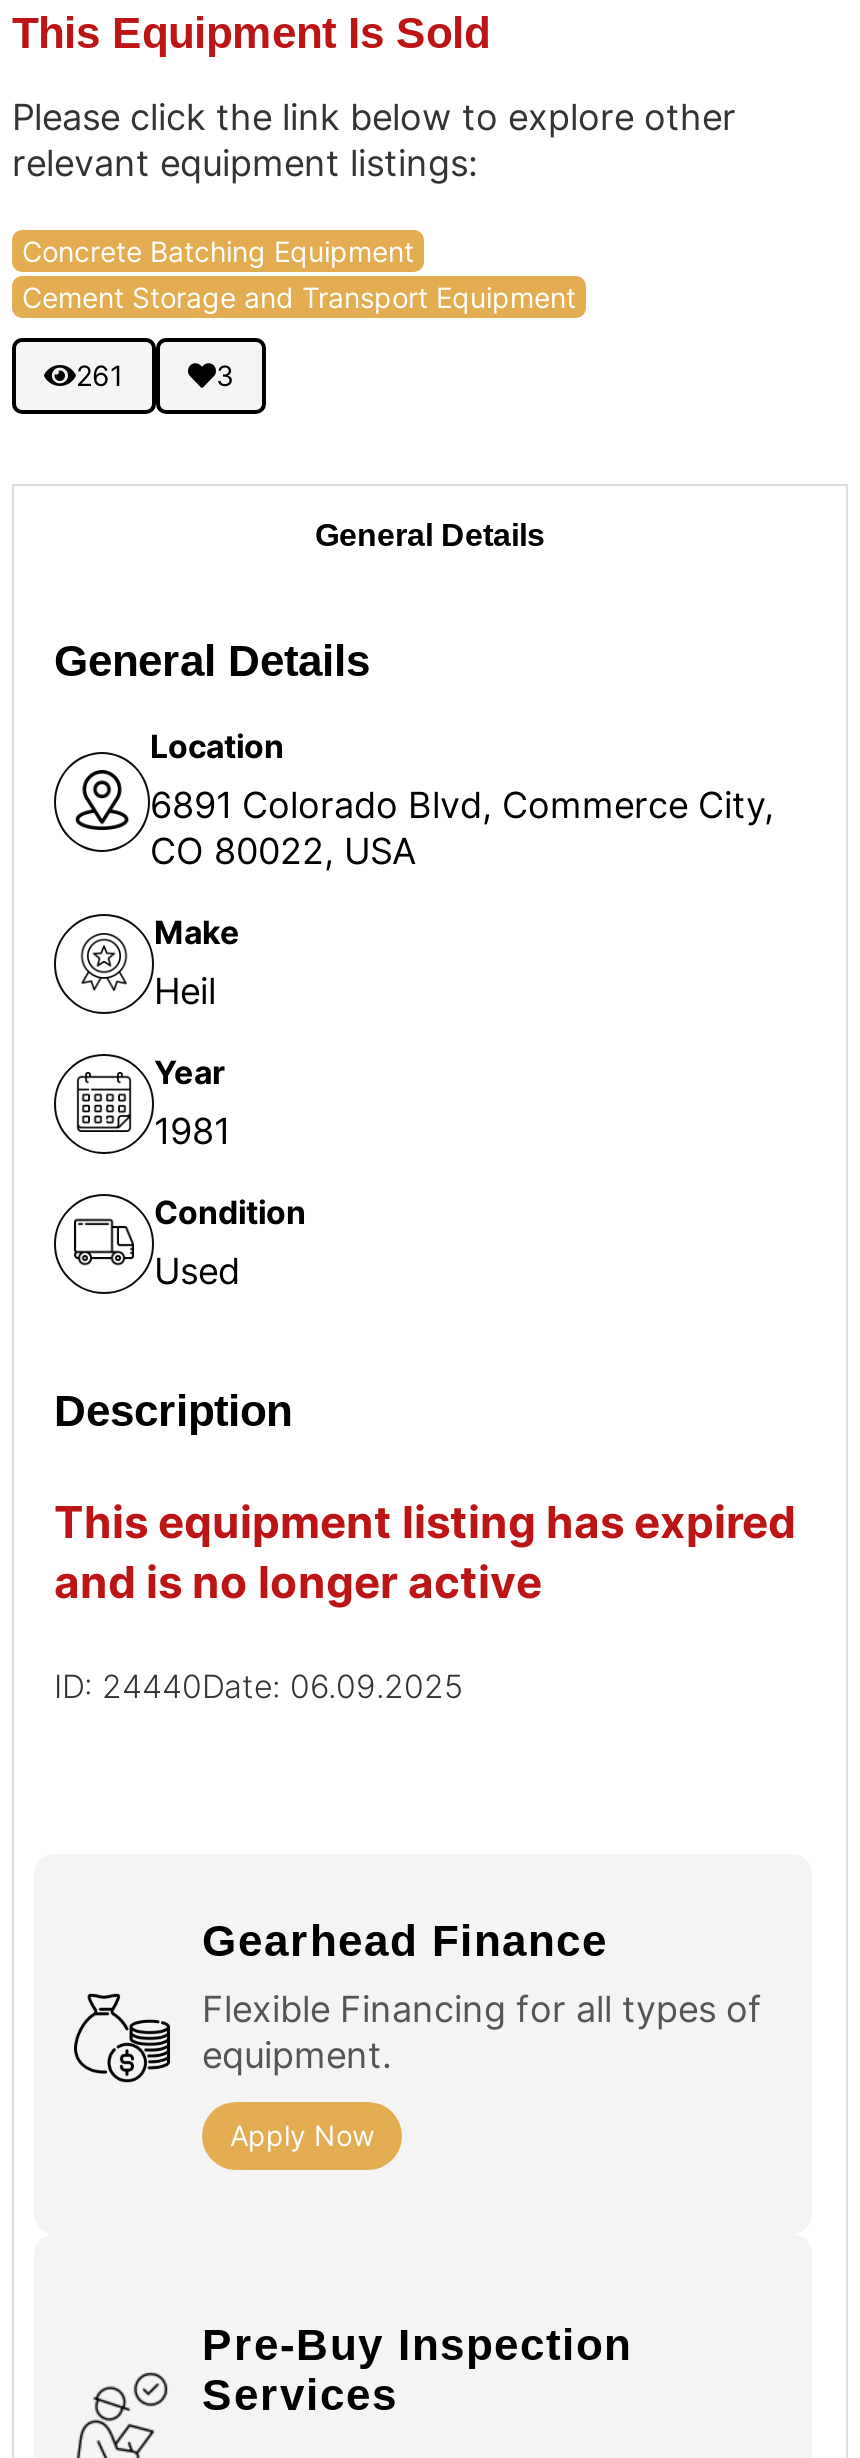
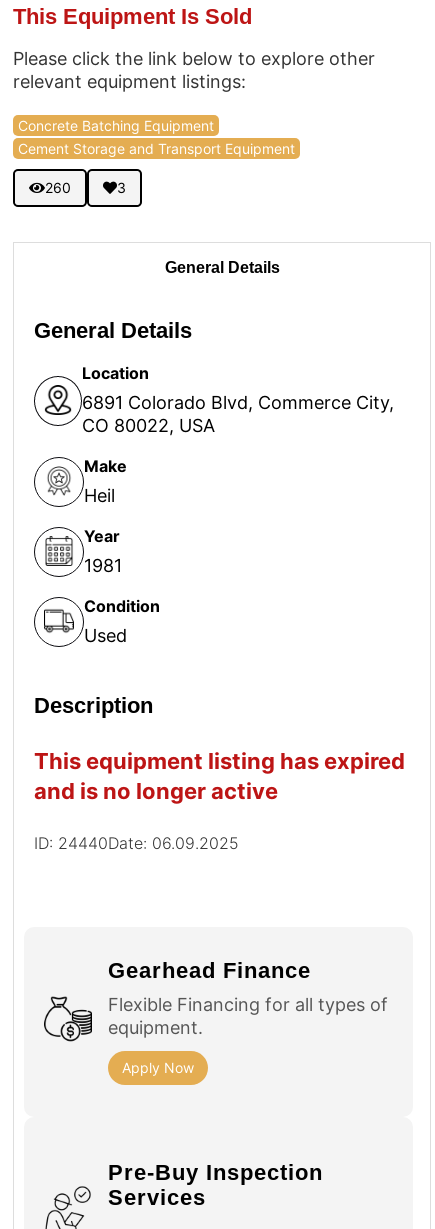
[76,358,124,392] 261 -> [45,179,71,196] 260

